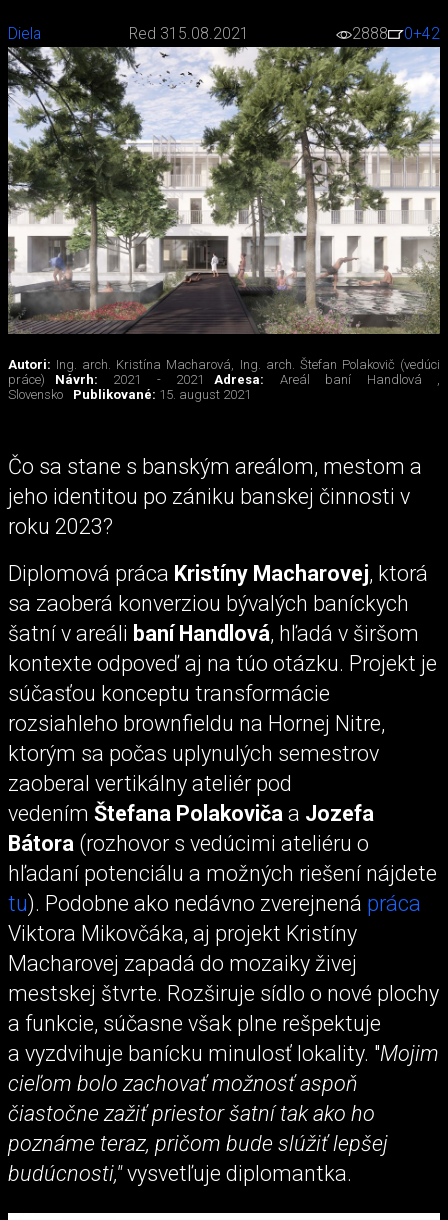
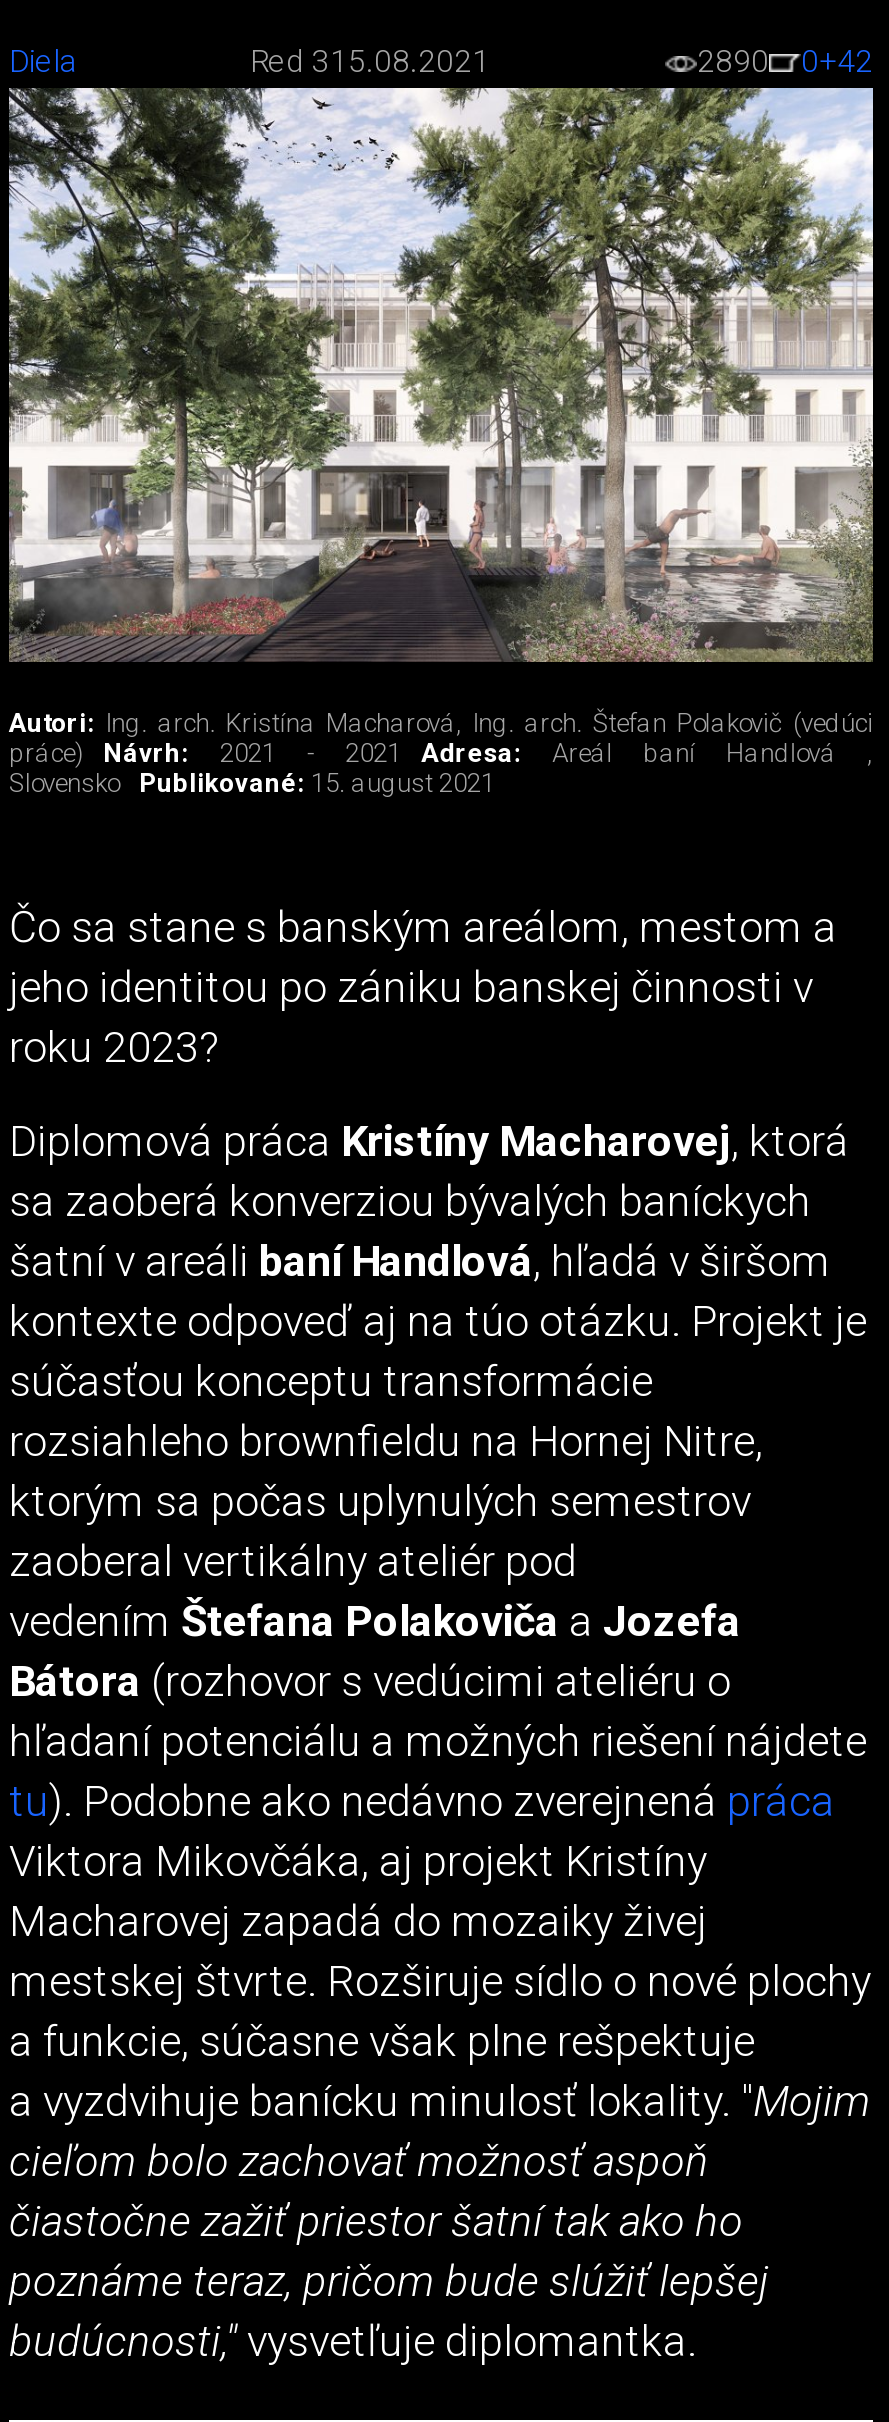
[352,25,440,43] 2888 0+42 -> [697,45,873,81] 2890 0+42

